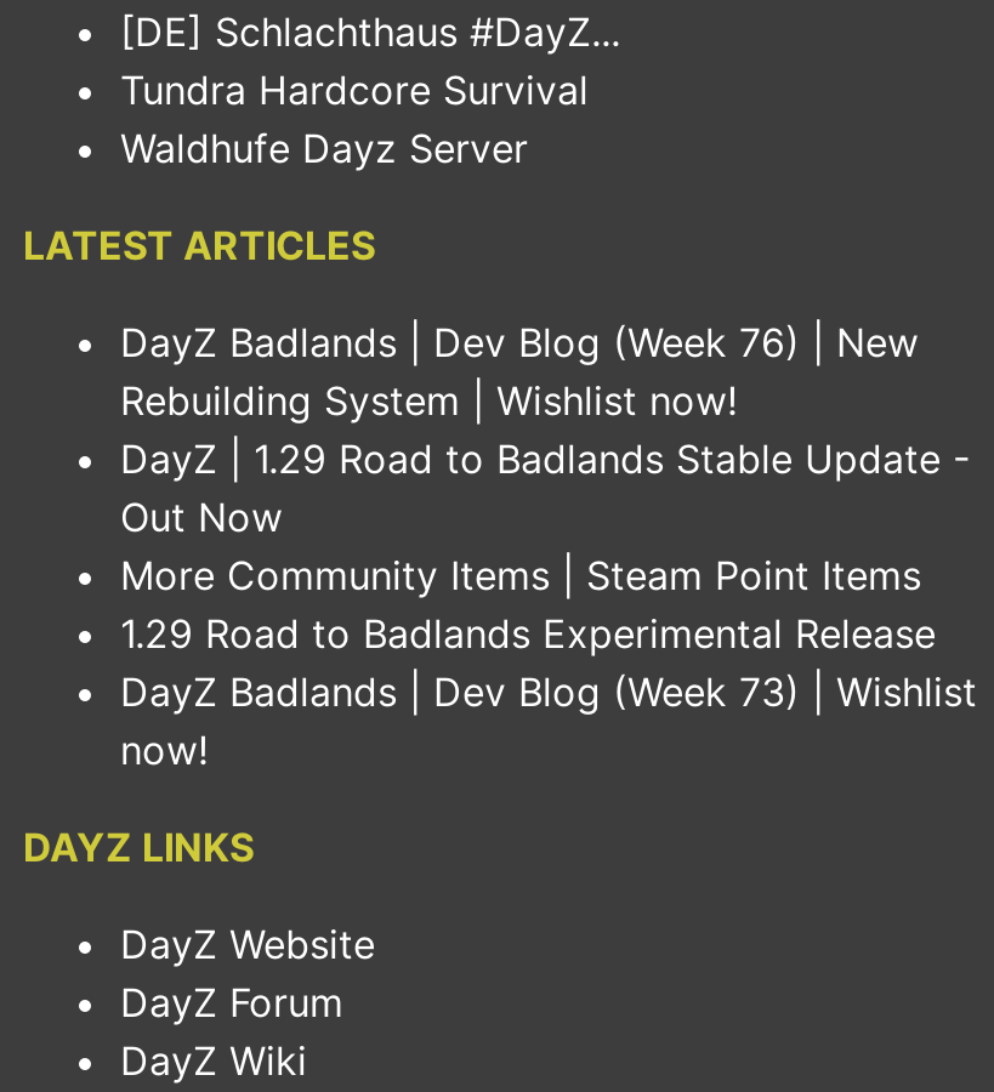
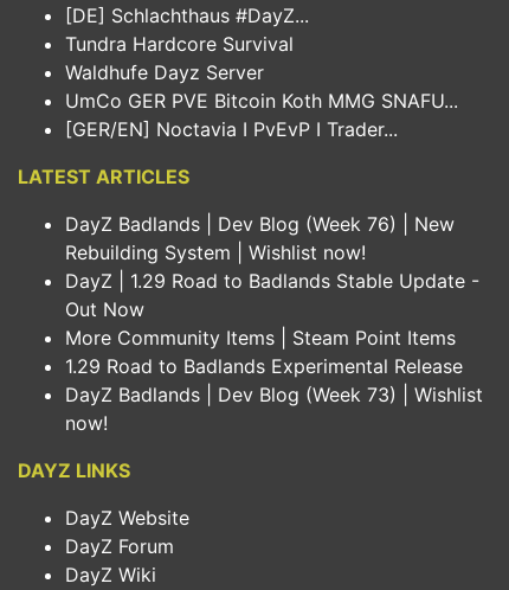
none -> [65,89,458,142] UmCo GER PVE Bitcoin Koth MMG SNAFU... | [GER/EN] Noctavia I PvEvP I Trader...

